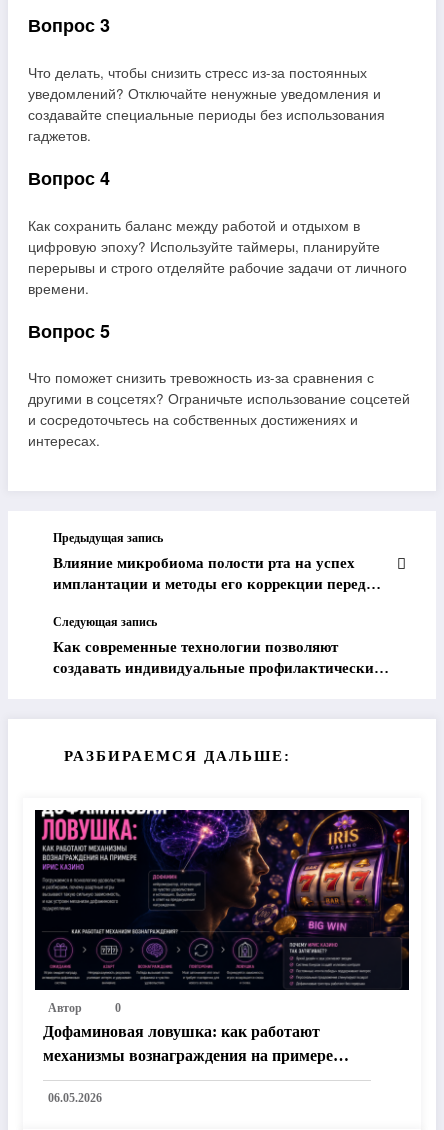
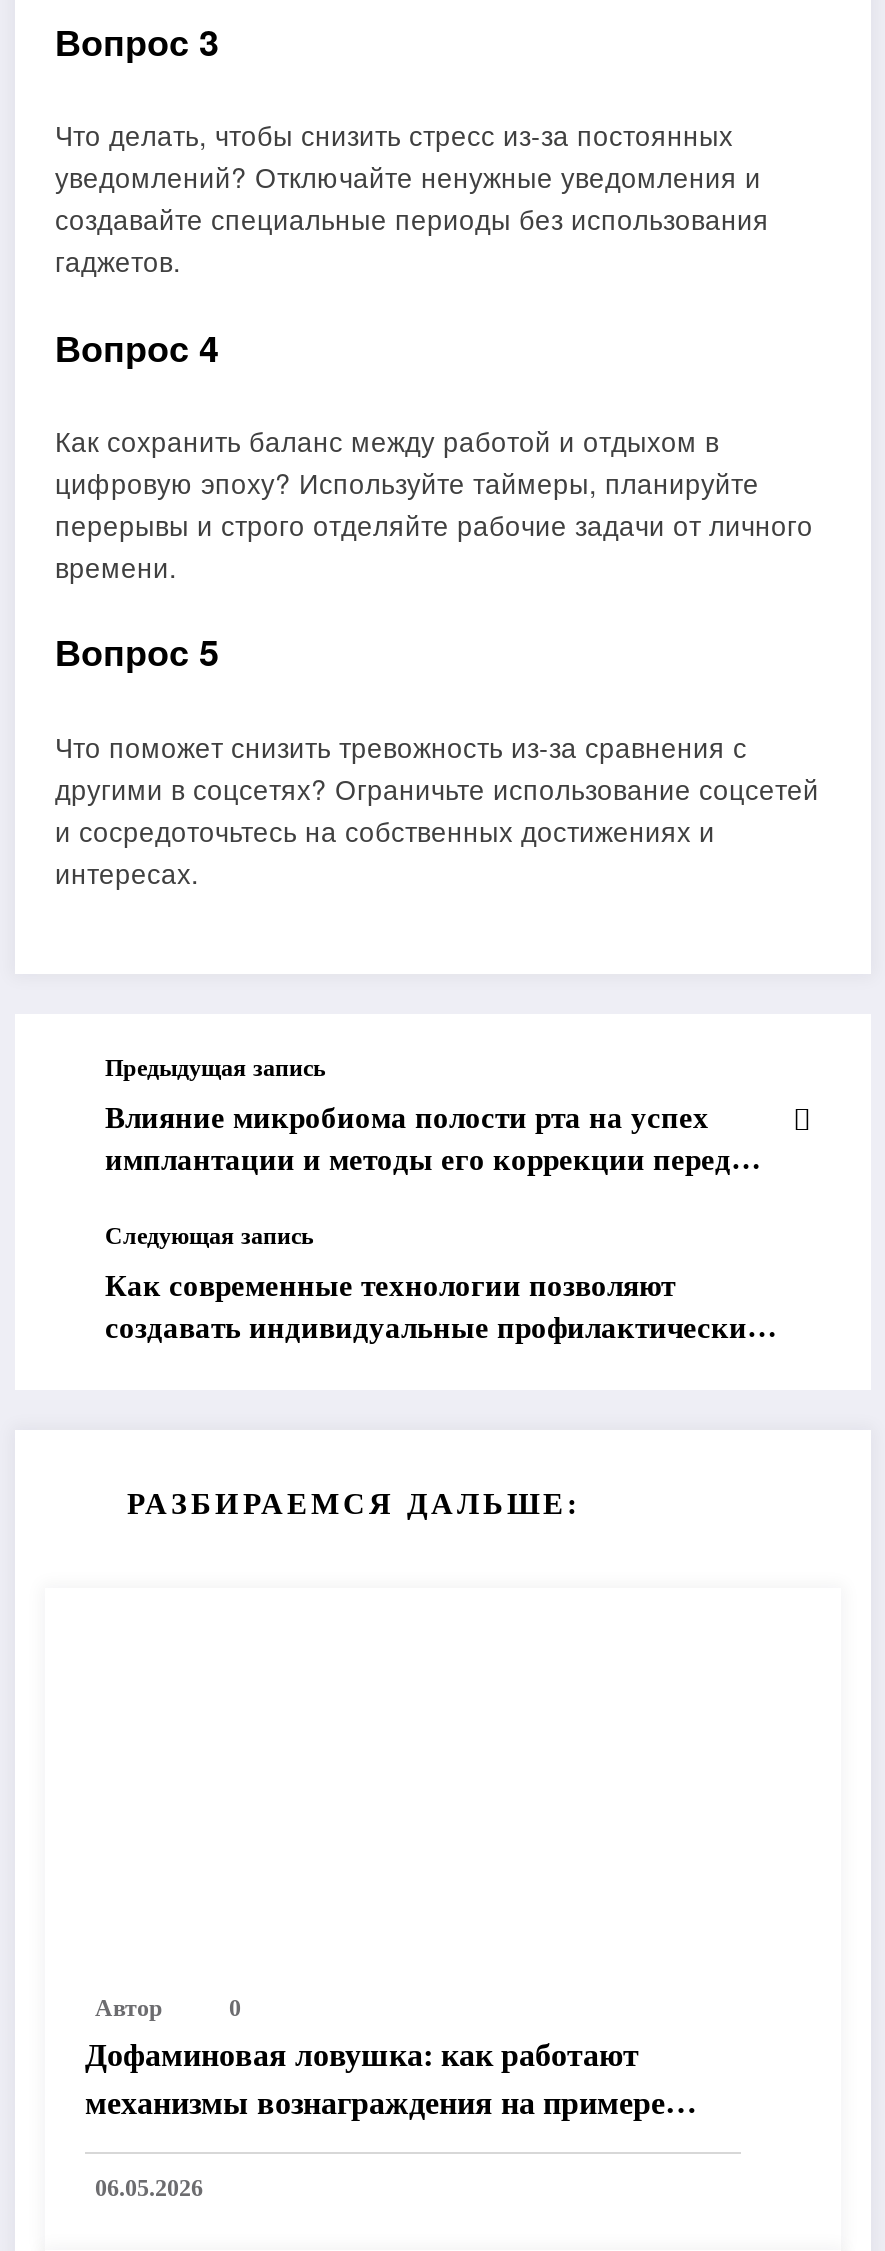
[34,809,410,991] [image] -> none

